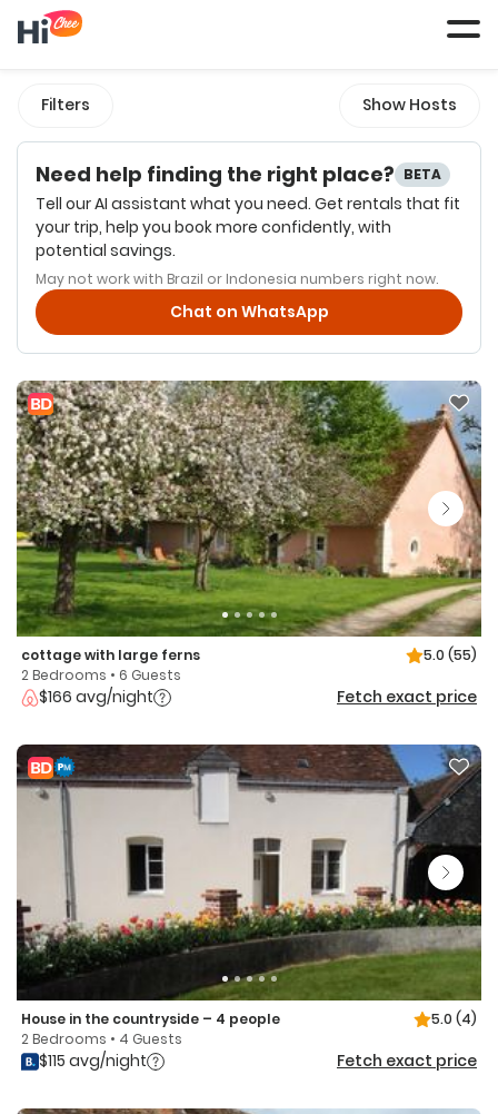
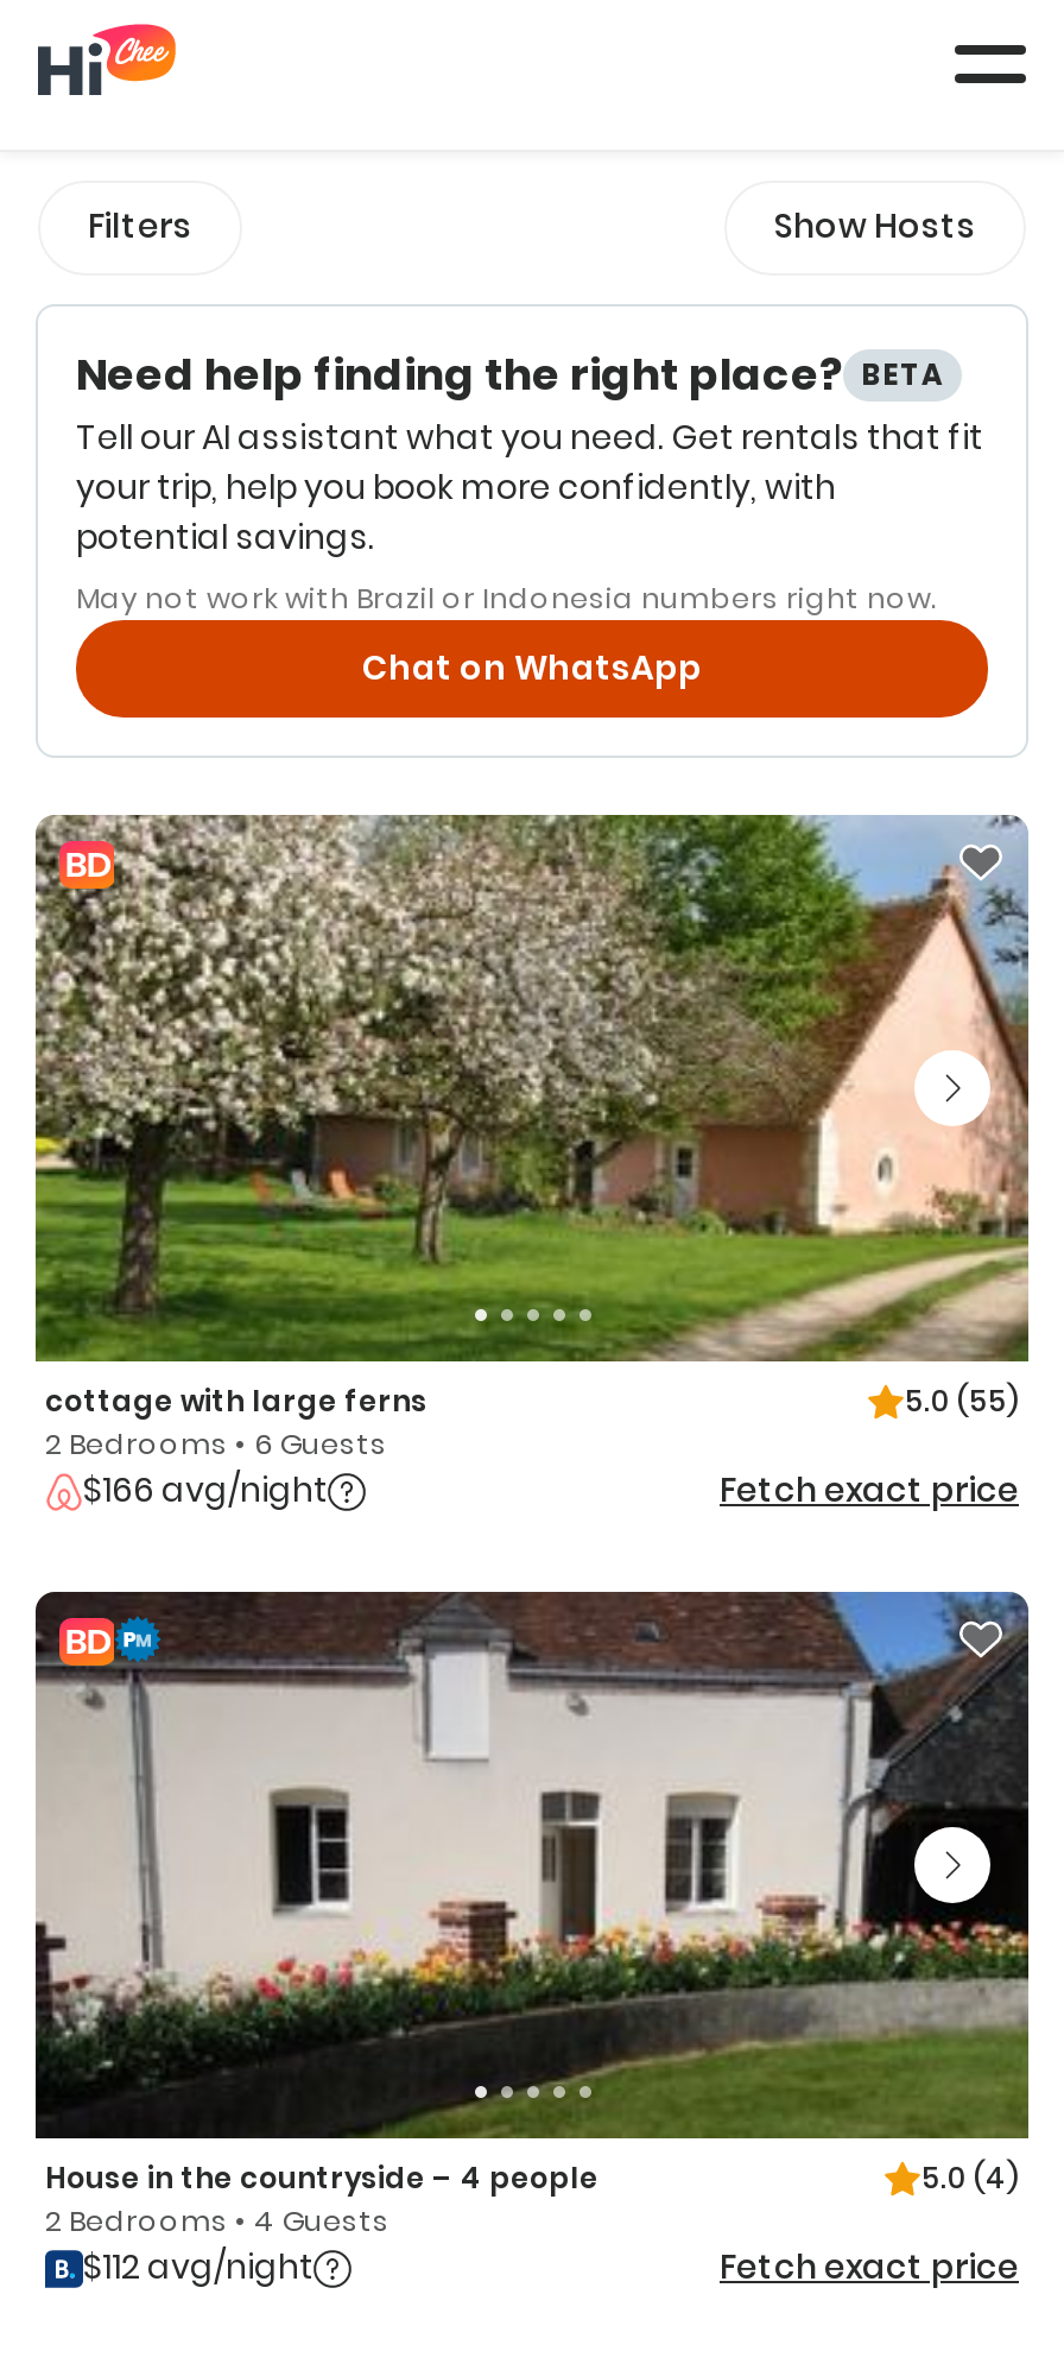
[39,1049,147,1072] $115 avg/night -> [83,2243,313,2290] $112 avg/night

